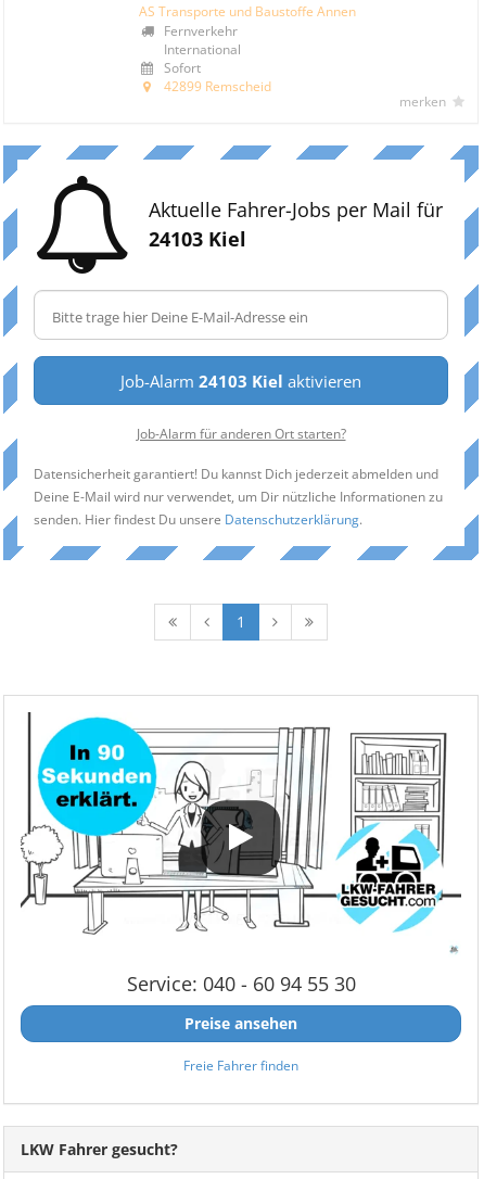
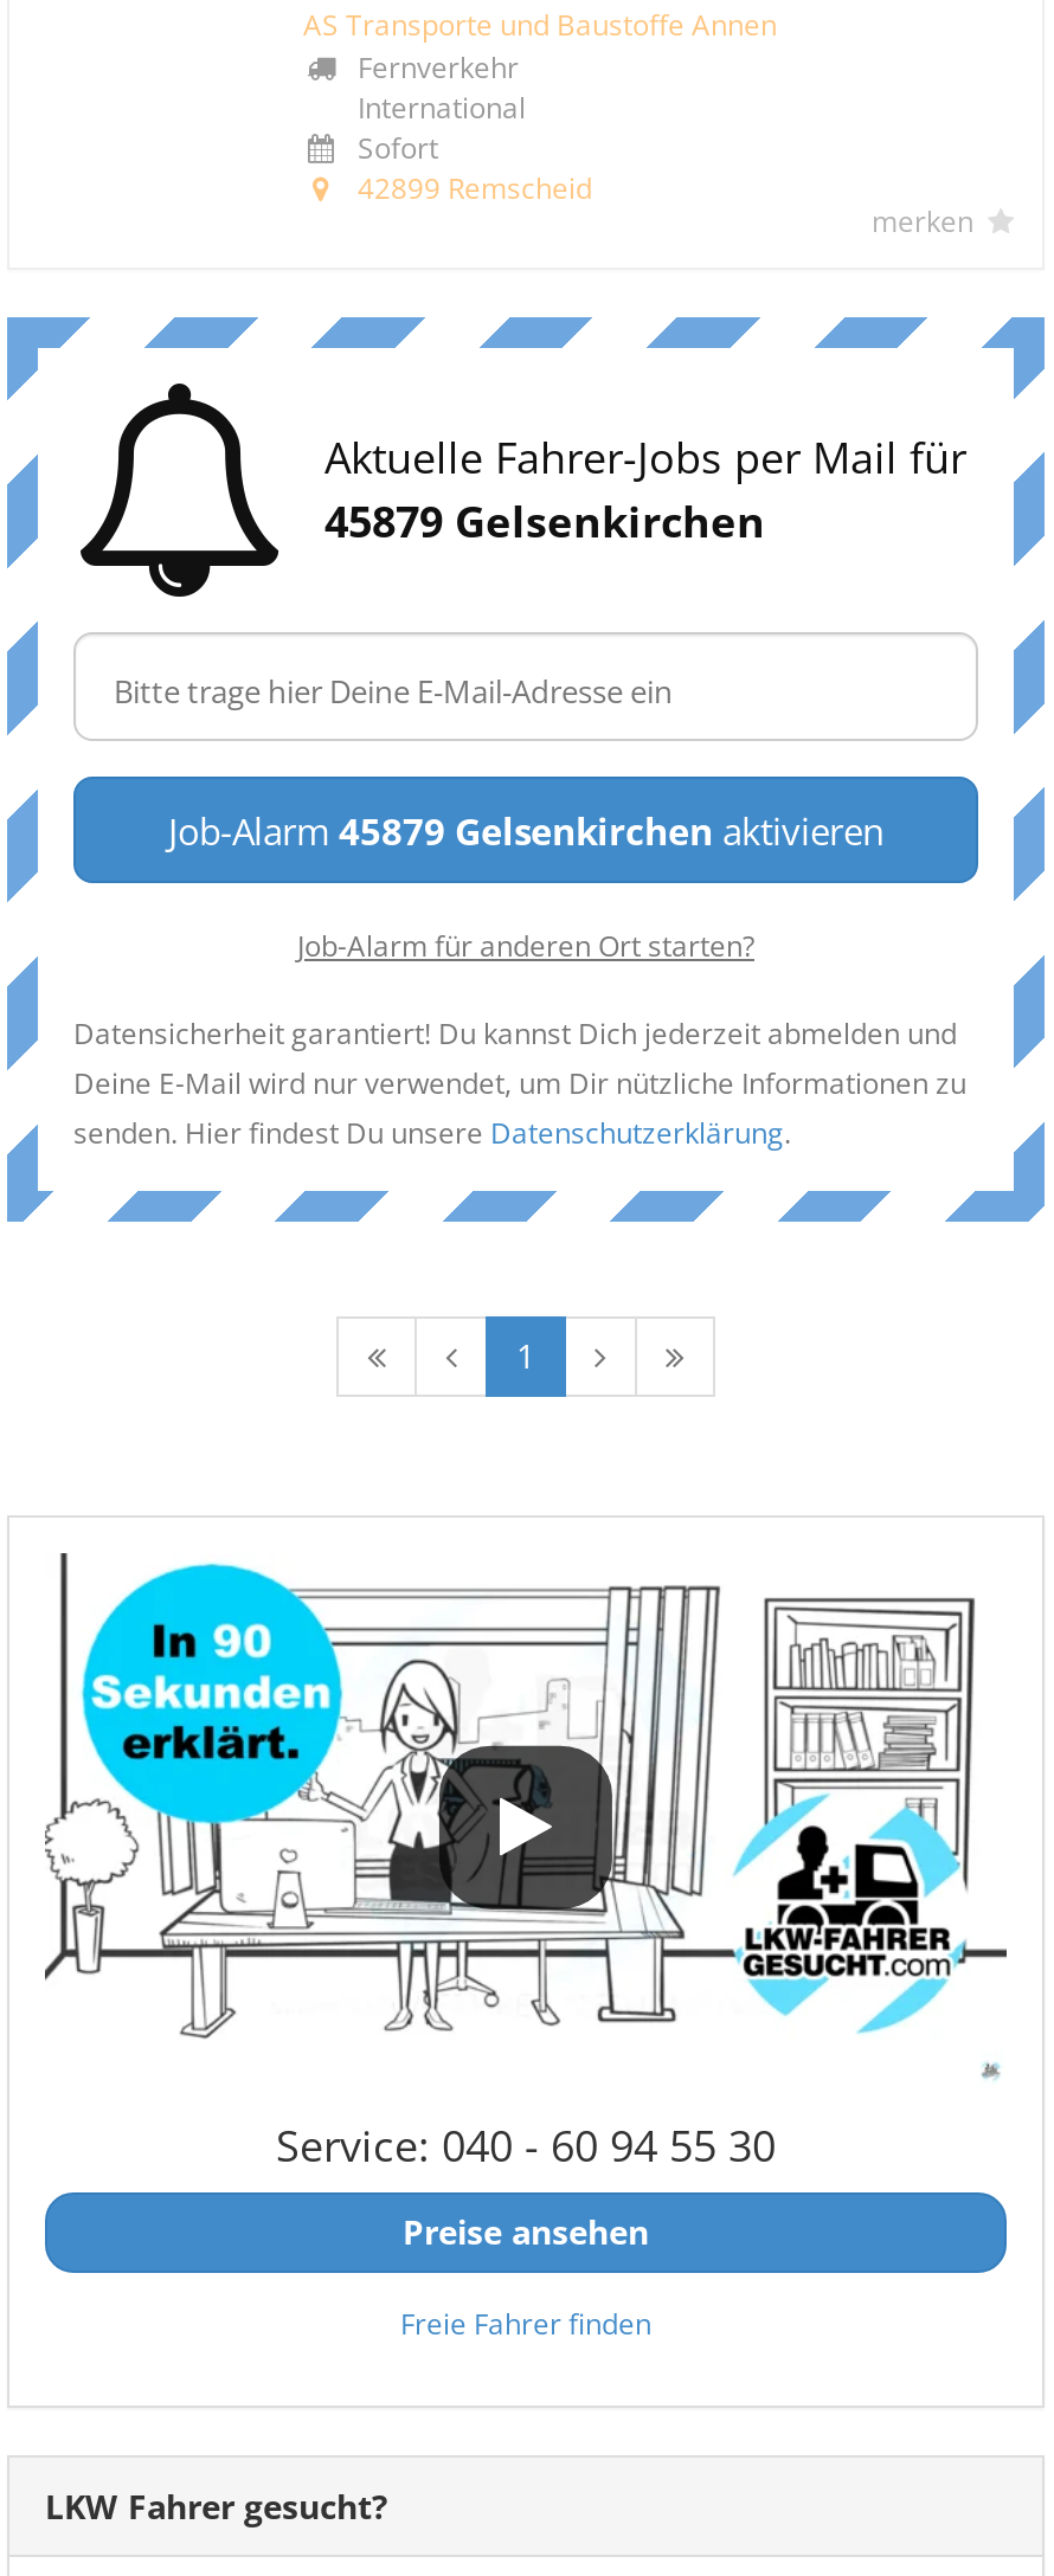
[149,226,246,252] 24103 Kiel -> [324,492,765,549] 45879 Gelsenkirchen
[120,370,361,392] Job-Alarm 24103 Kiel aktivieren -> [168,807,883,855] Job-Alarm 45879 Gelsenkirchen aktivieren

